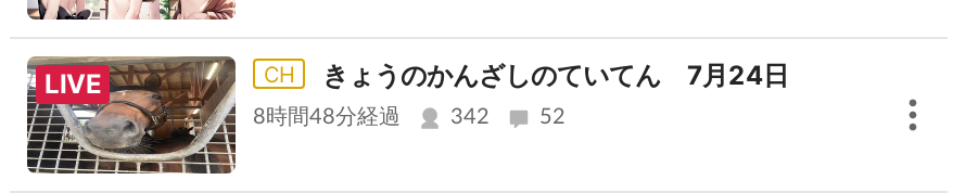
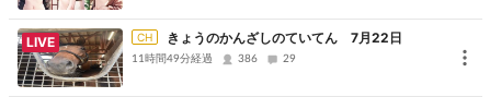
[322,58,789,90] きょうのかんざしのていてん 7月24日 -> [167,29,402,45] きょうのかんざしのていてん 7月22日
[253,106,401,127] 8時間48分経過 -> [132,53,213,64] 11時間49分経過
[450,107,490,128] 342 -> [238,54,258,65] 386
[539,107,566,128] 52 -> [283,54,296,65] 29

